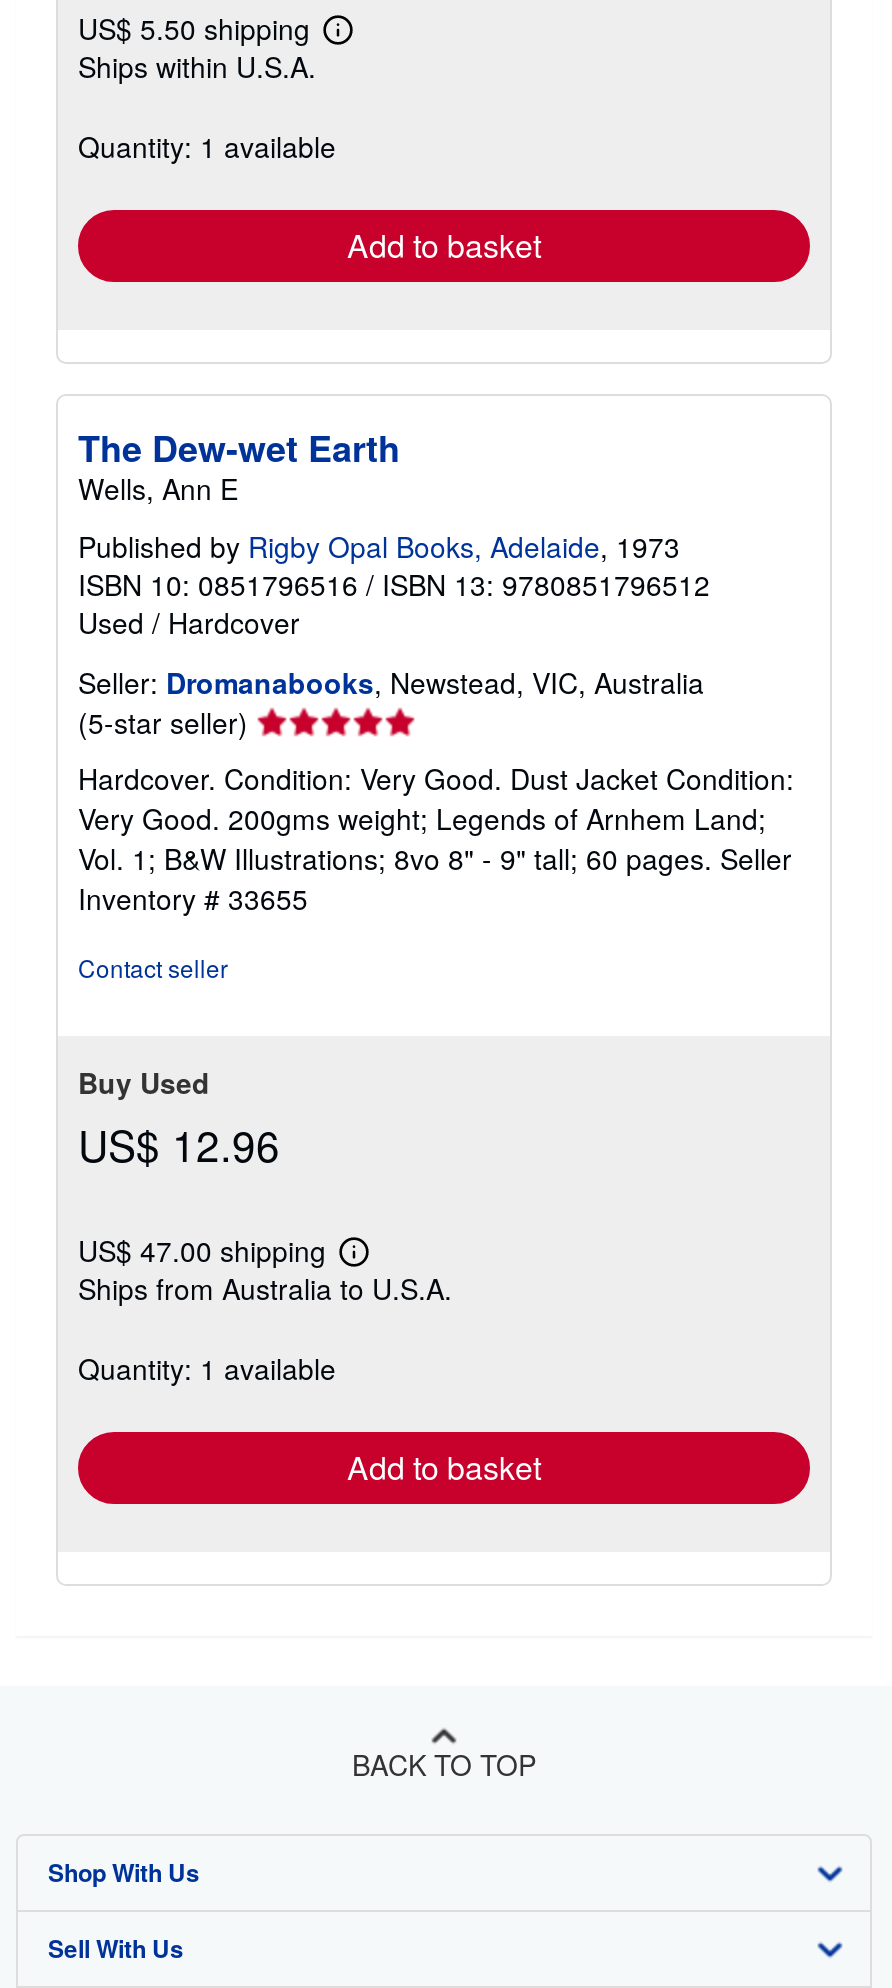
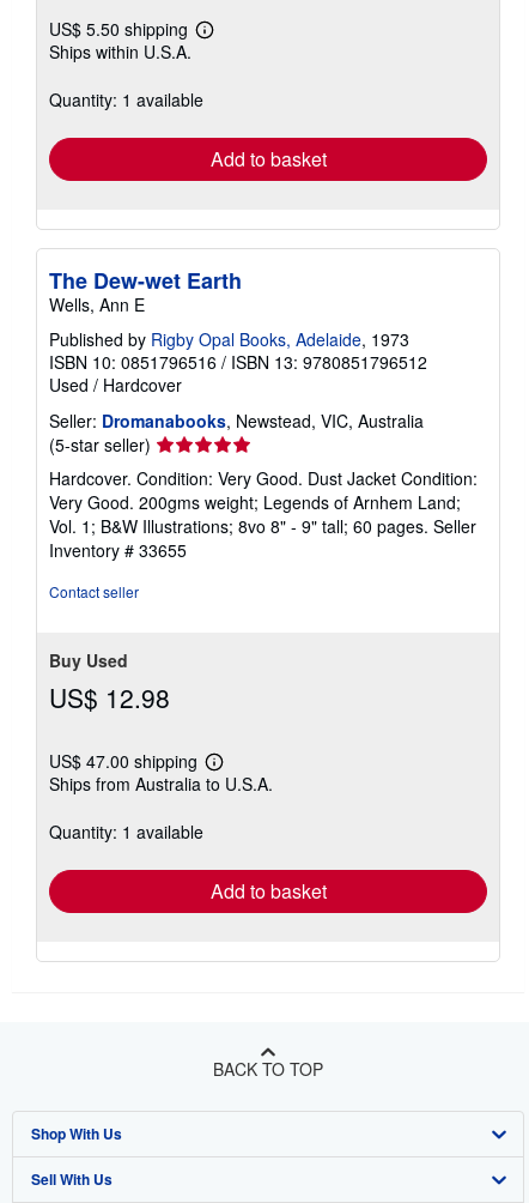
[78,1114,280,1174] US$ 12.96 -> [49,679,170,715] US$ 12.98

